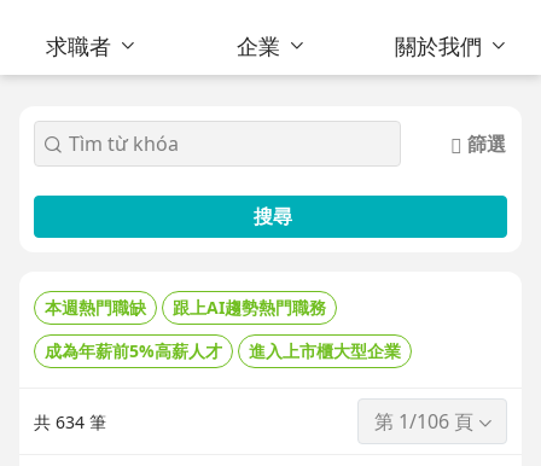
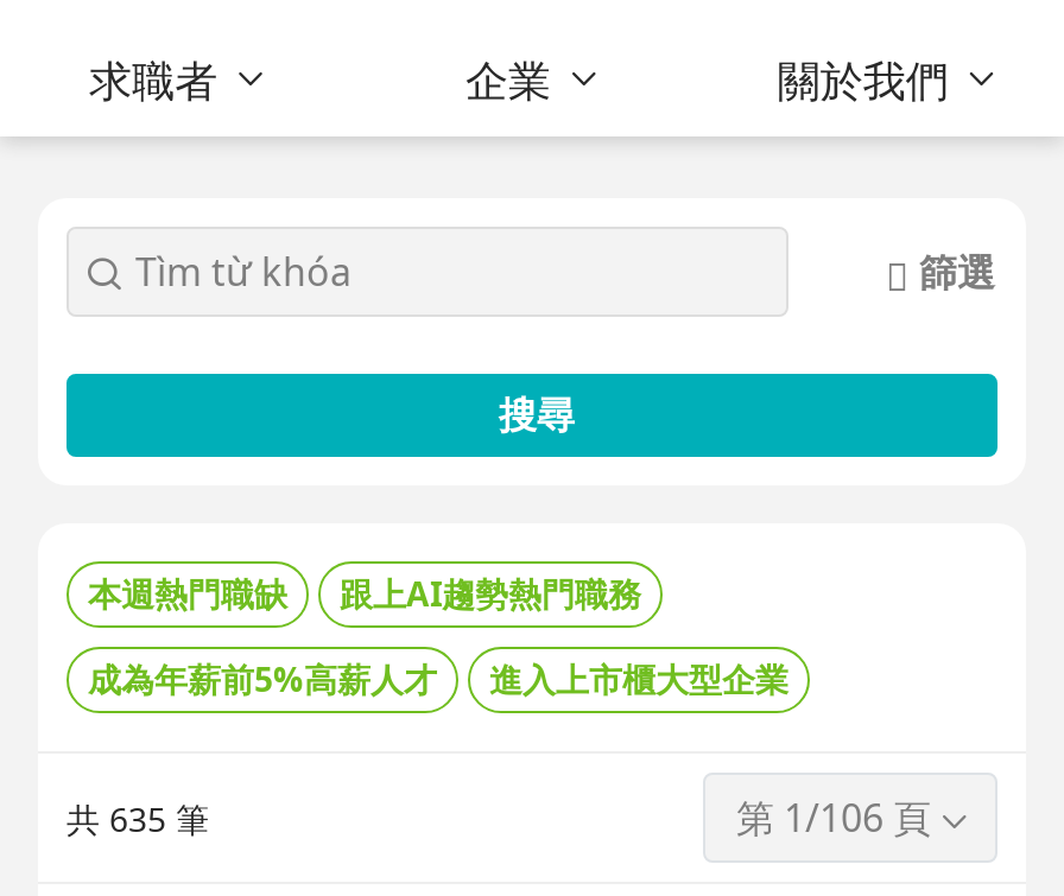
[34,410,106,433] 共 634 筆 -> [66,795,209,840] 共 635 筆

